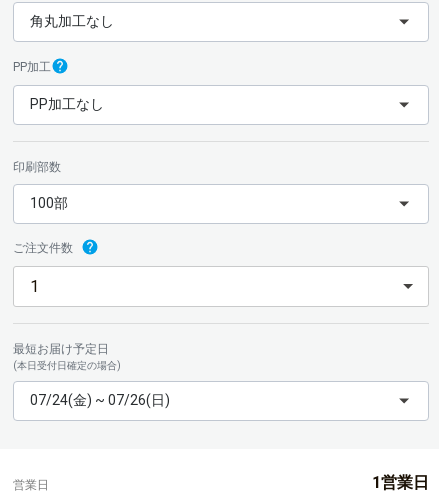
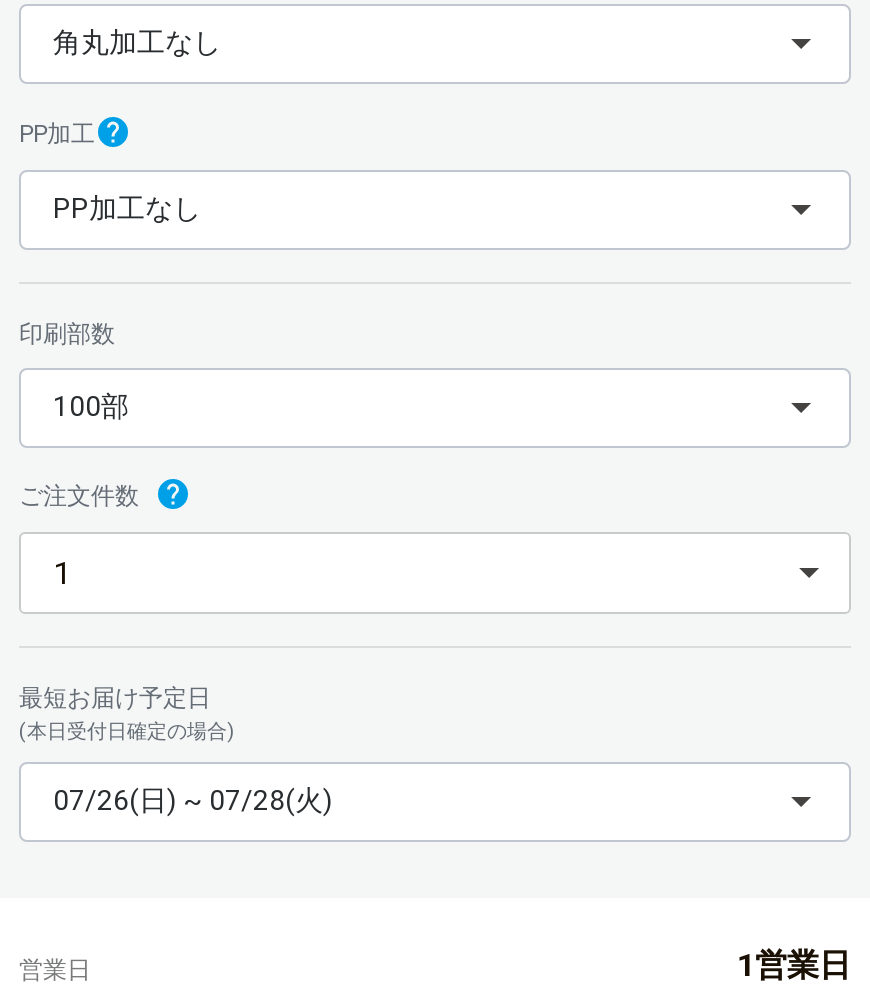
[30,392,170,408] 07/24(金) ~ 07/26(日) -> [53,784,333,816] 07/26(日) ~ 07/28(火)

